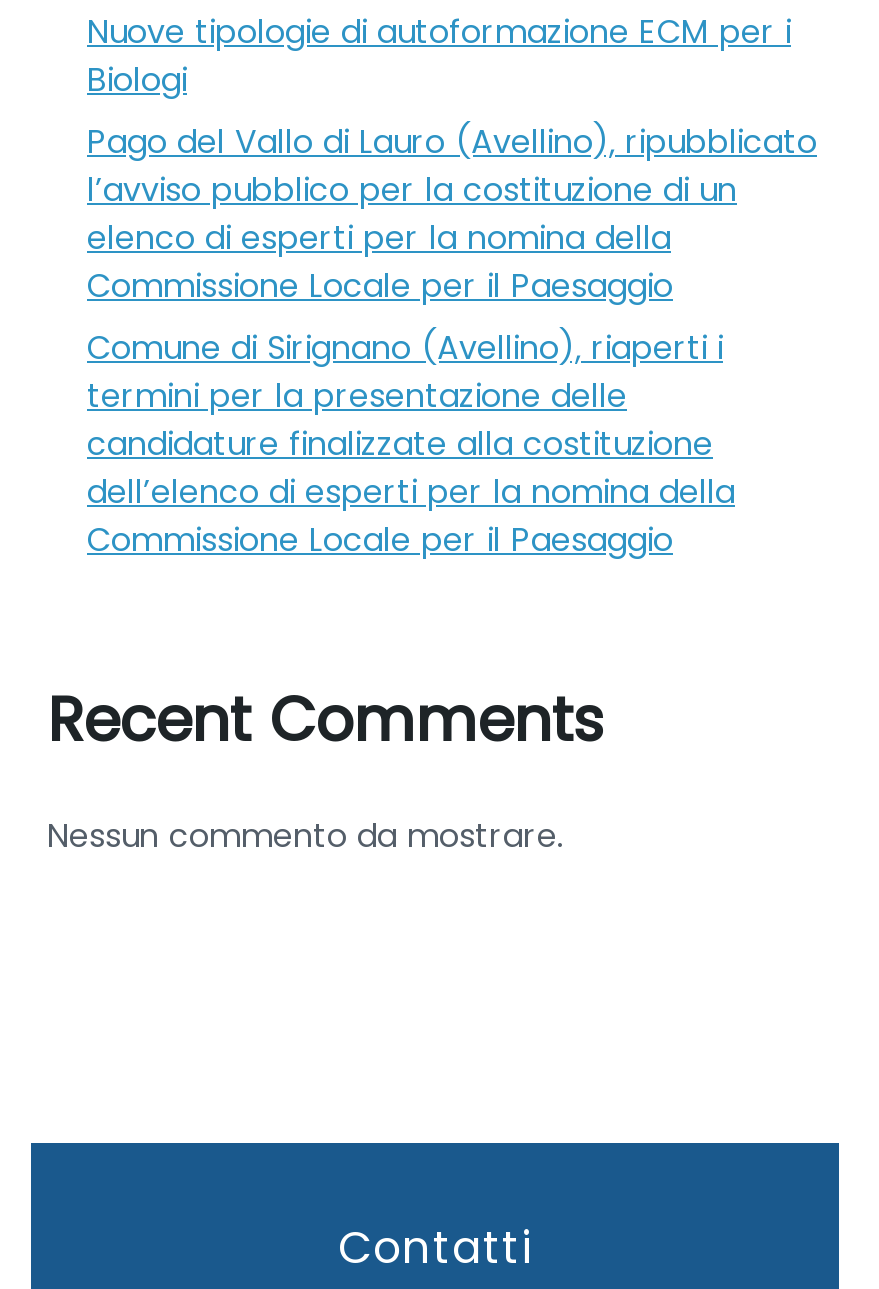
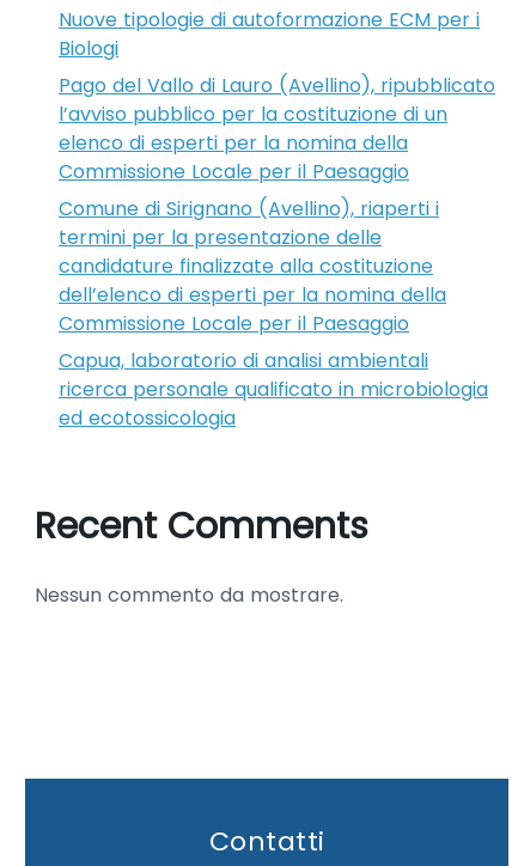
none -> [59,347,488,432] Capua, laboratorio di analisi ambientali | ricerca personale qualificato in microbiologia | ed ecotossicologia

